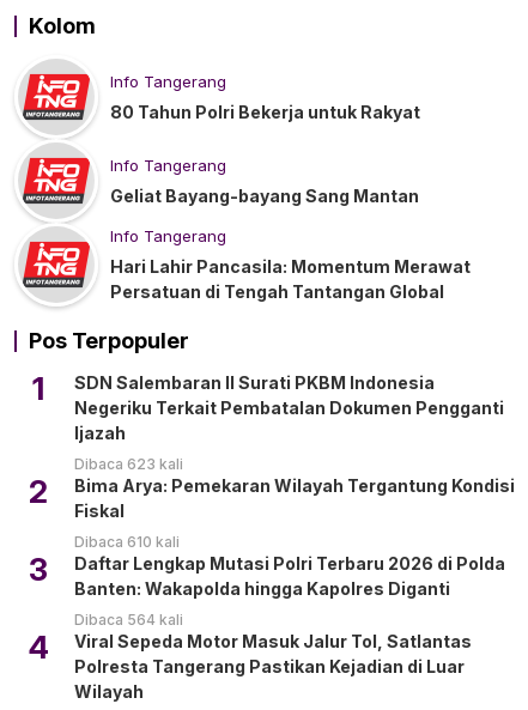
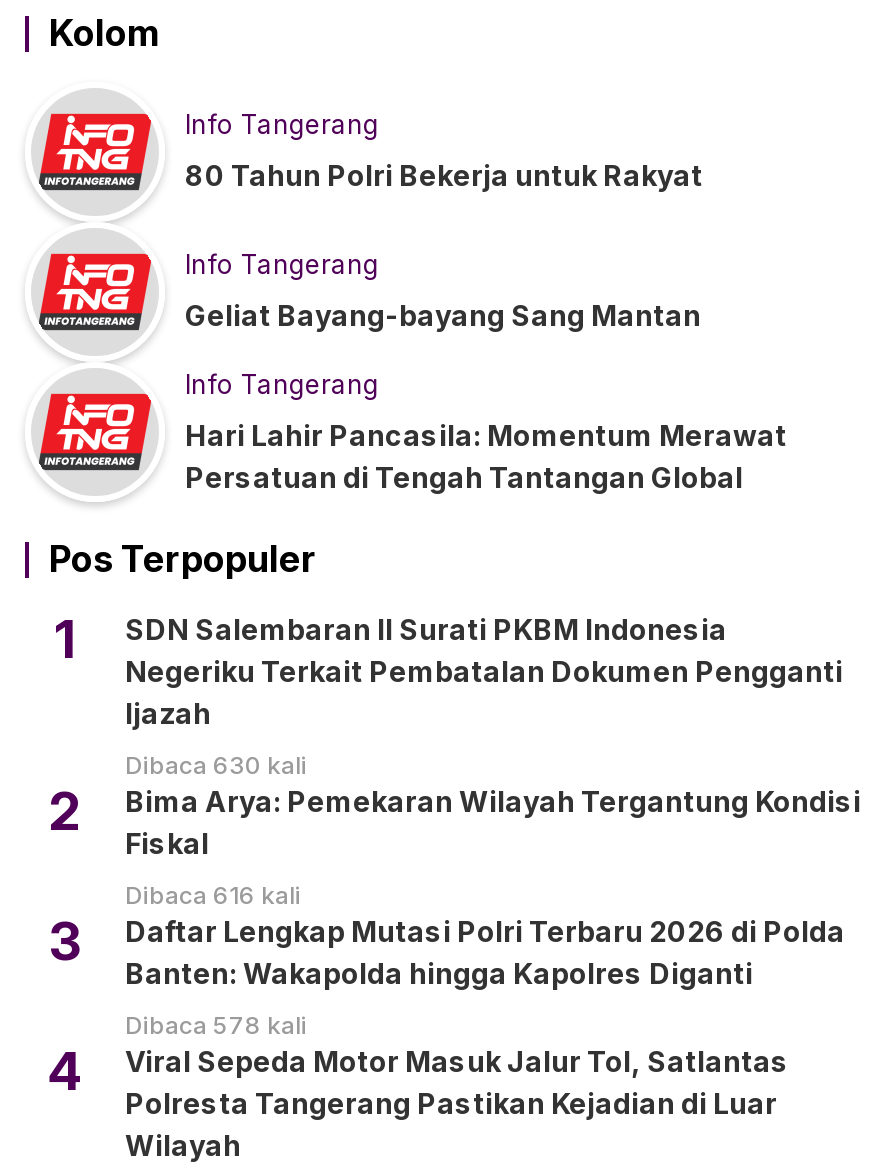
[74,455,183,473] Dibaca 623 kali -> [125,750,307,780] Dibaca 630 kali
[74,533,180,551] Dibaca 610 kali -> [125,880,301,910] Dibaca 616 kali
[74,611,183,629] Dibaca 564 kali -> [125,1010,307,1040] Dibaca 578 kali

